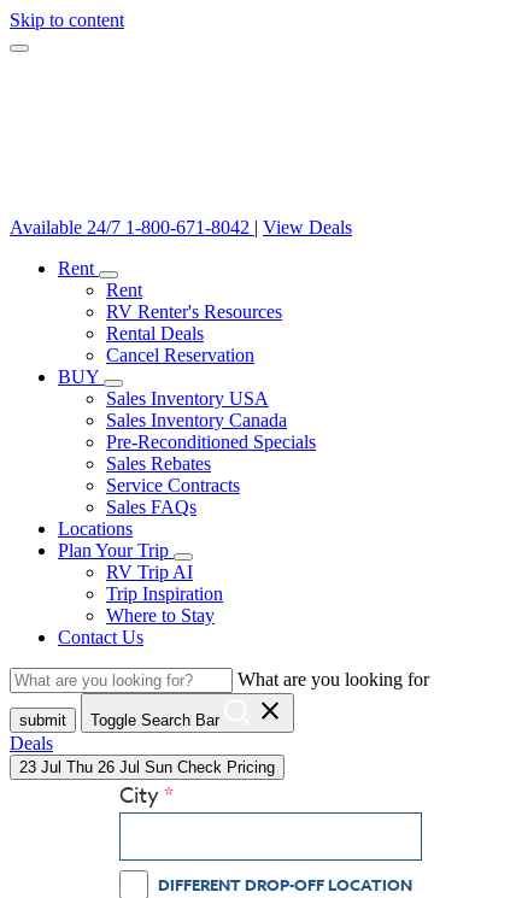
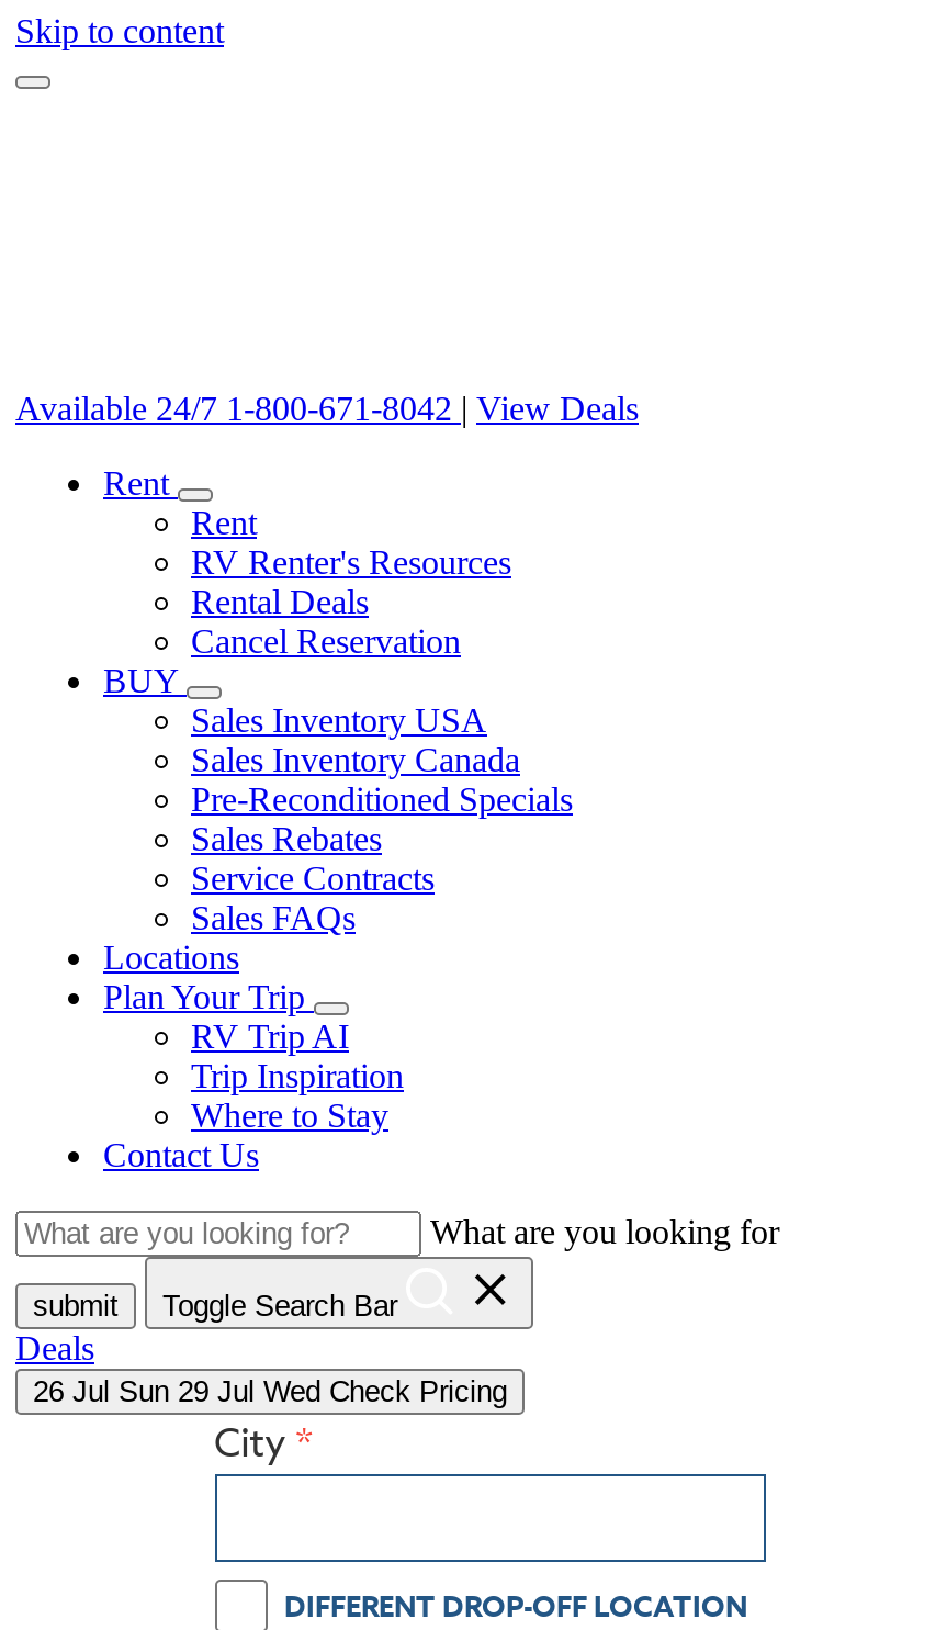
[19,758,275,776] 23 Jul Thu 26 Jul Sun Check Pricing -> [33,1375,507,1408] 26 Jul Sun 29 Jul Wed Check Pricing

